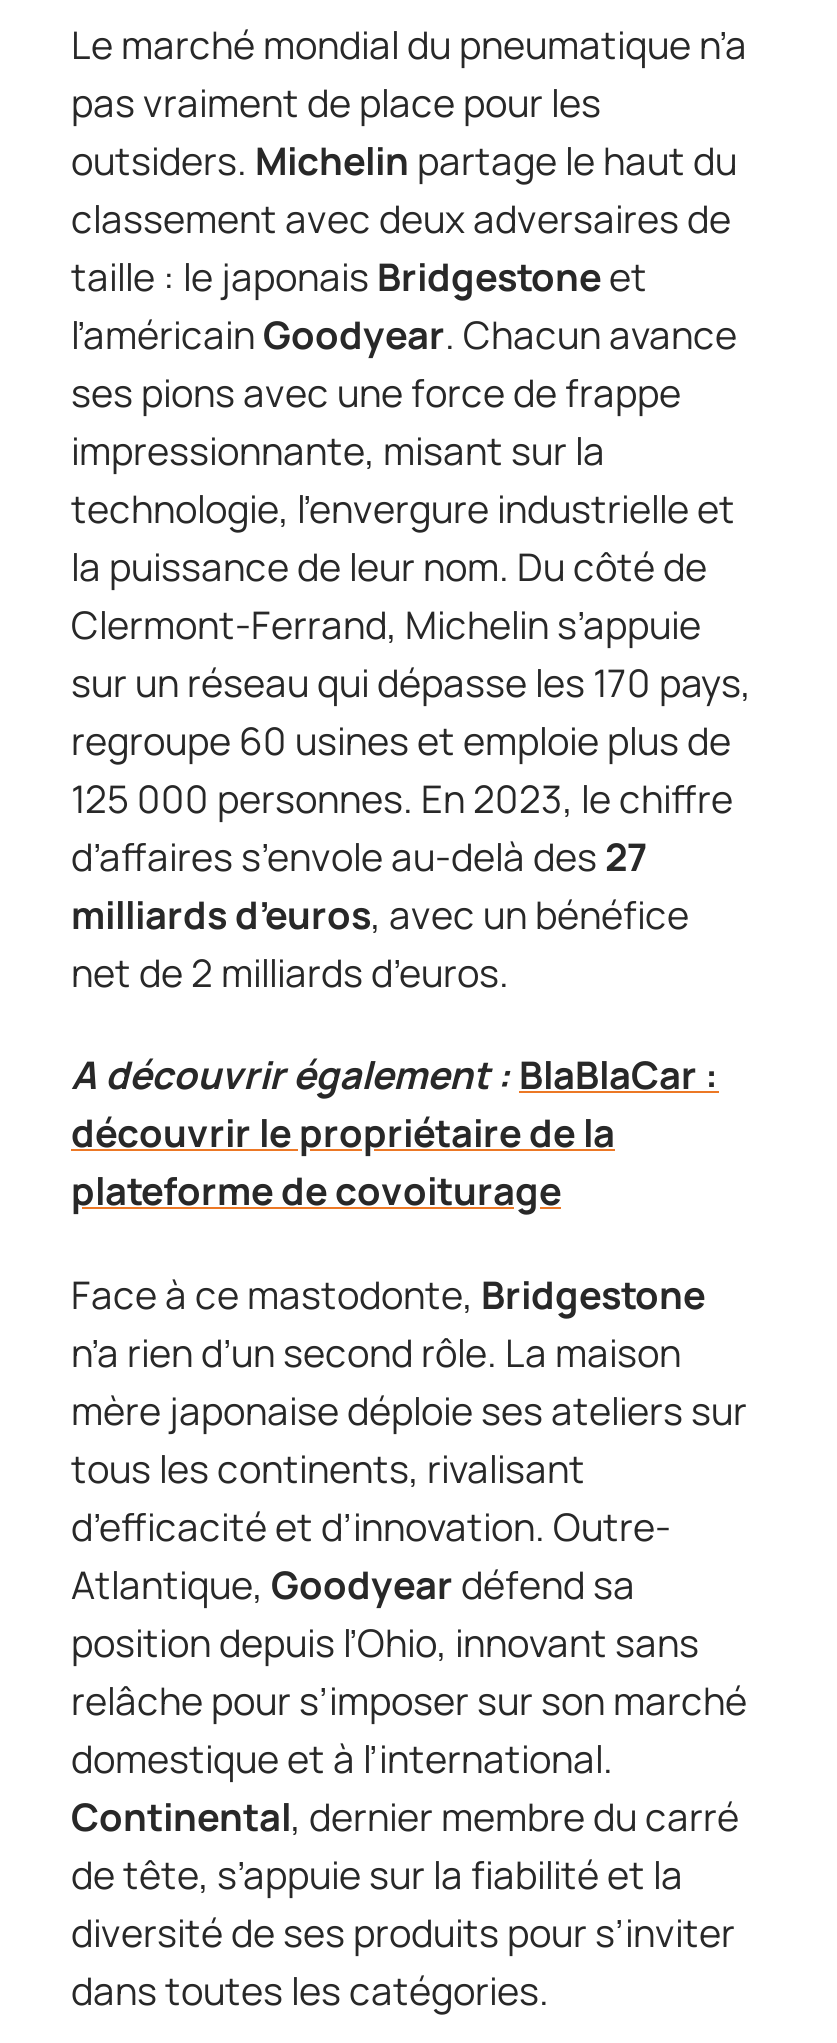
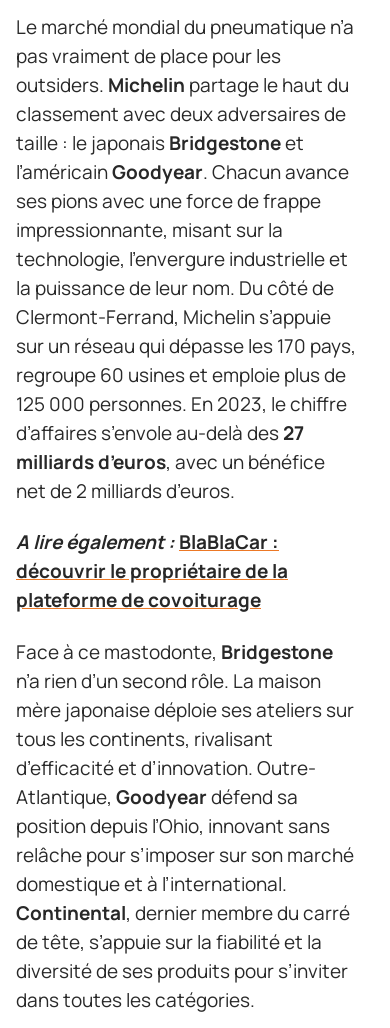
[71,1049,719,1101] A découvrir également : BlaBlaCar : -> [16,529,279,555] A lire également : BlaBlaCar :

